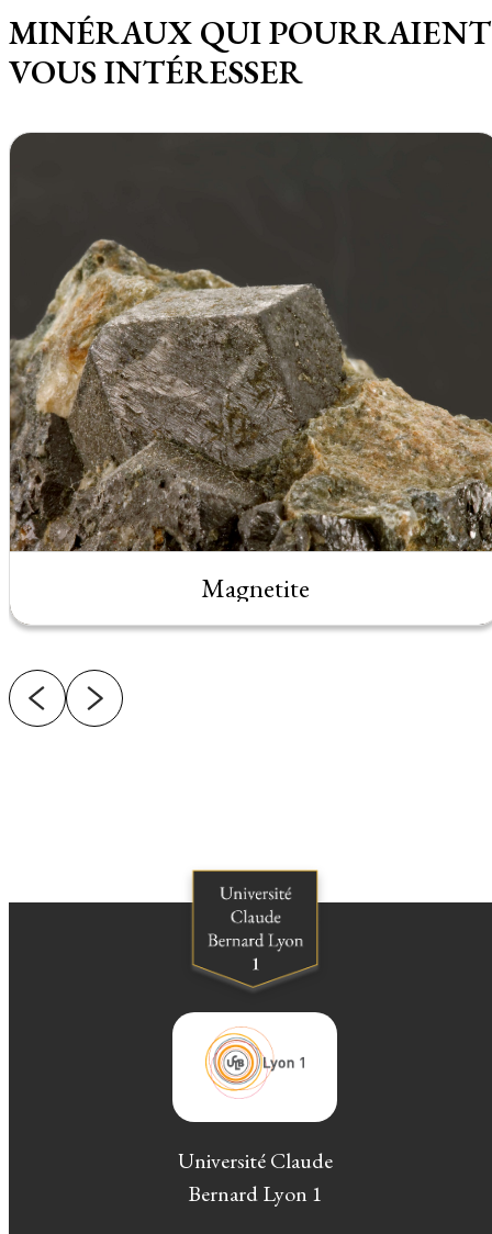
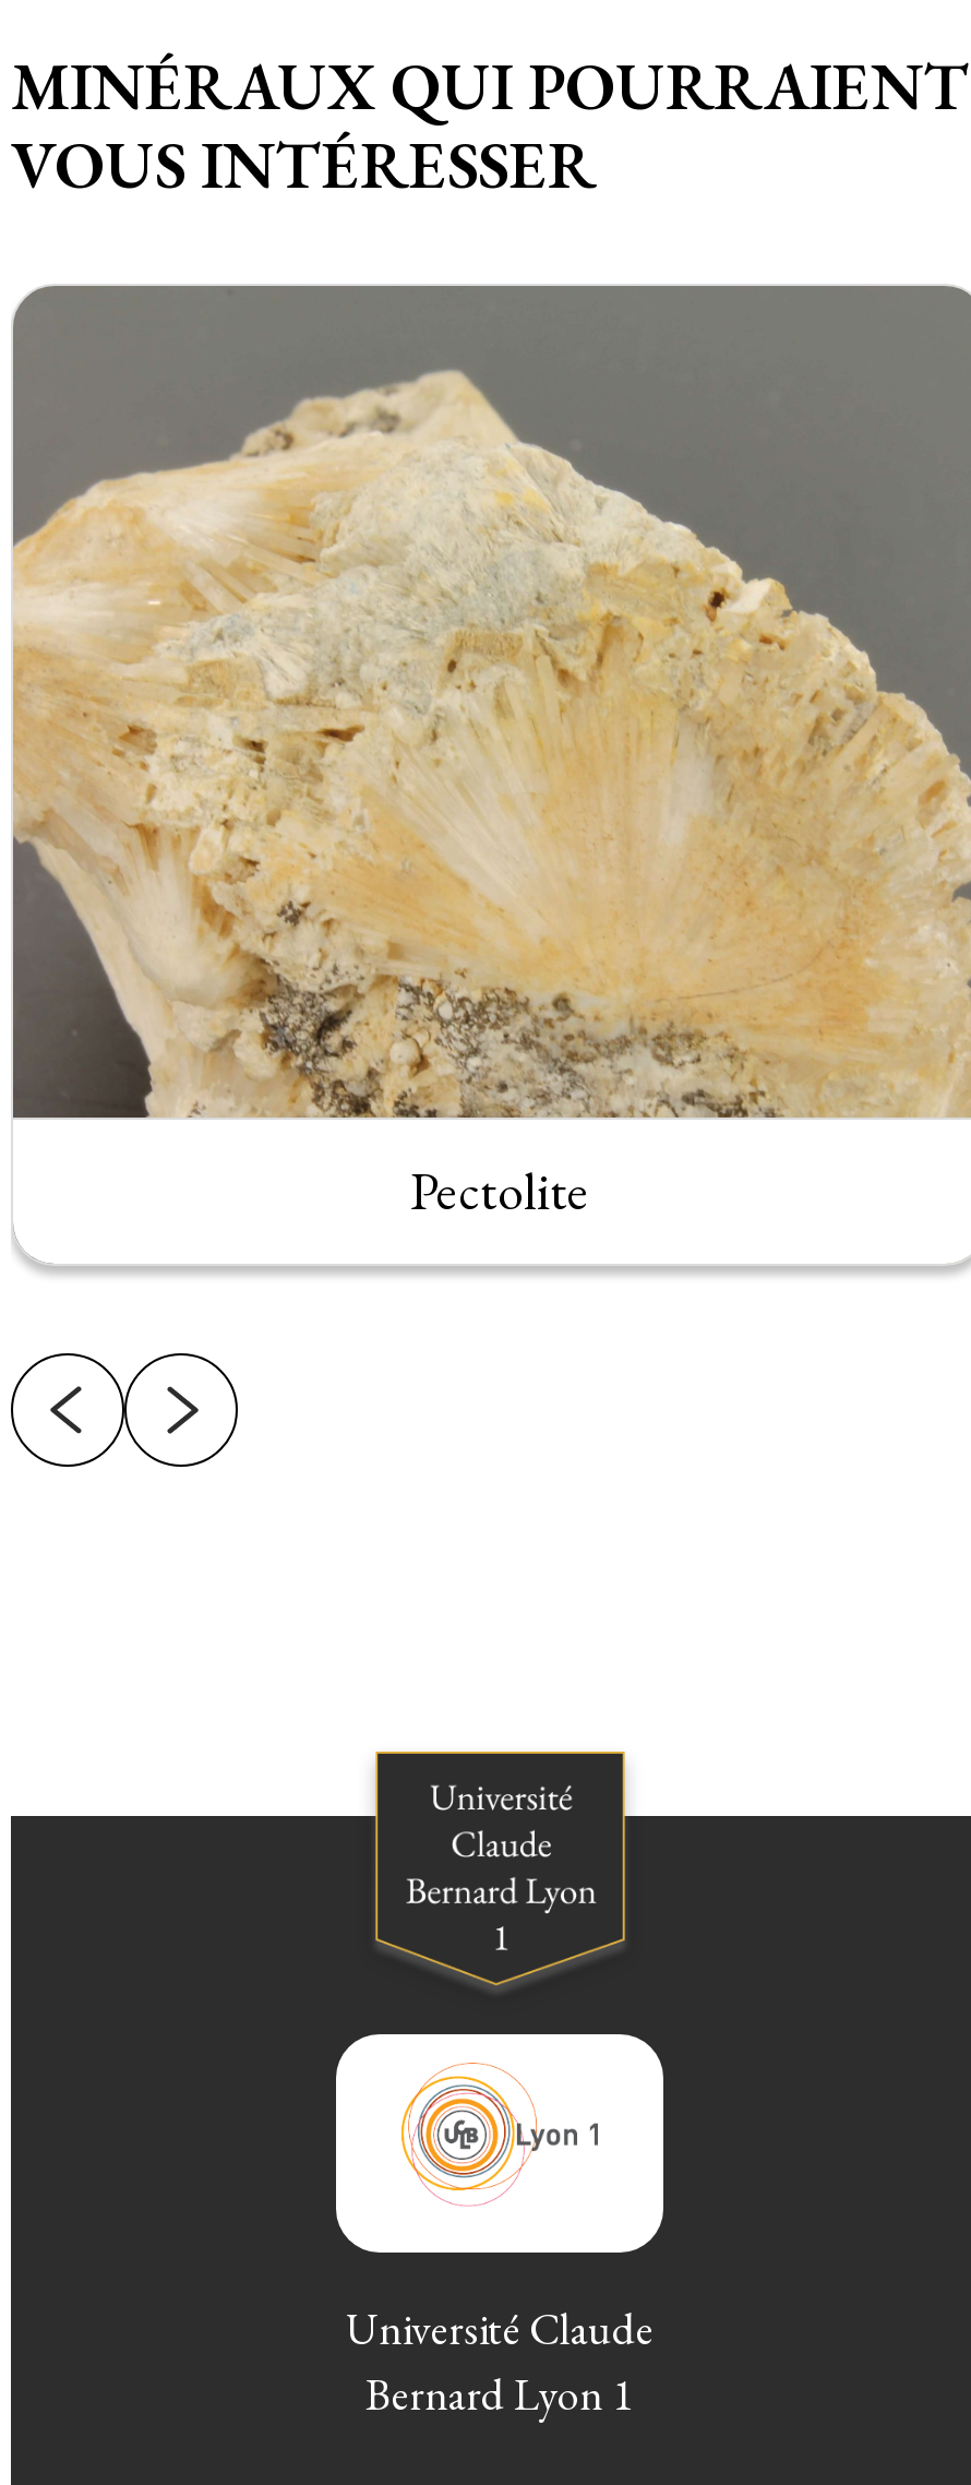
[9,134,489,605] [image] | Magnetite -> [11,286,964,1224] [image] | Pectolite

